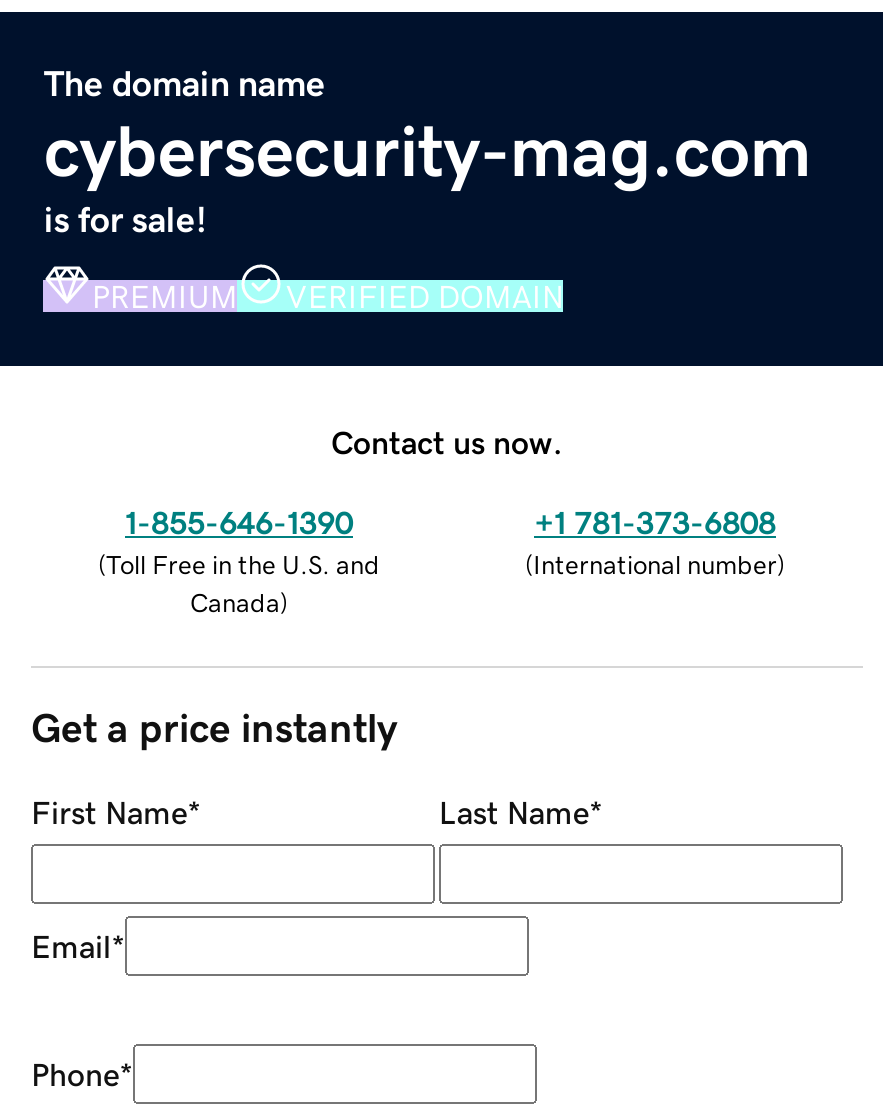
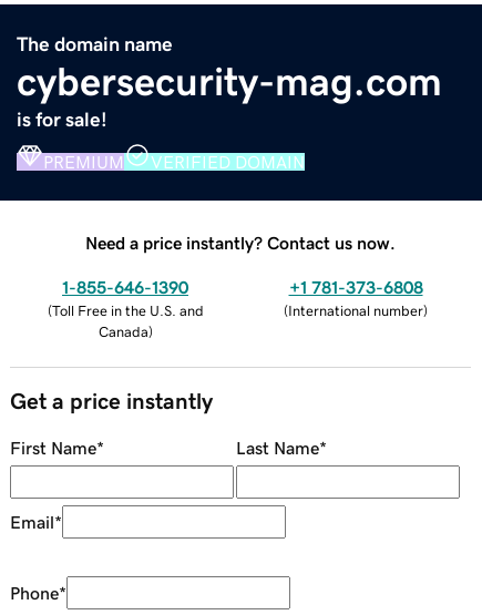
[331,425,563,457] Contact us now. -> [85,233,396,251] Need a price instantly? Contact us now.

